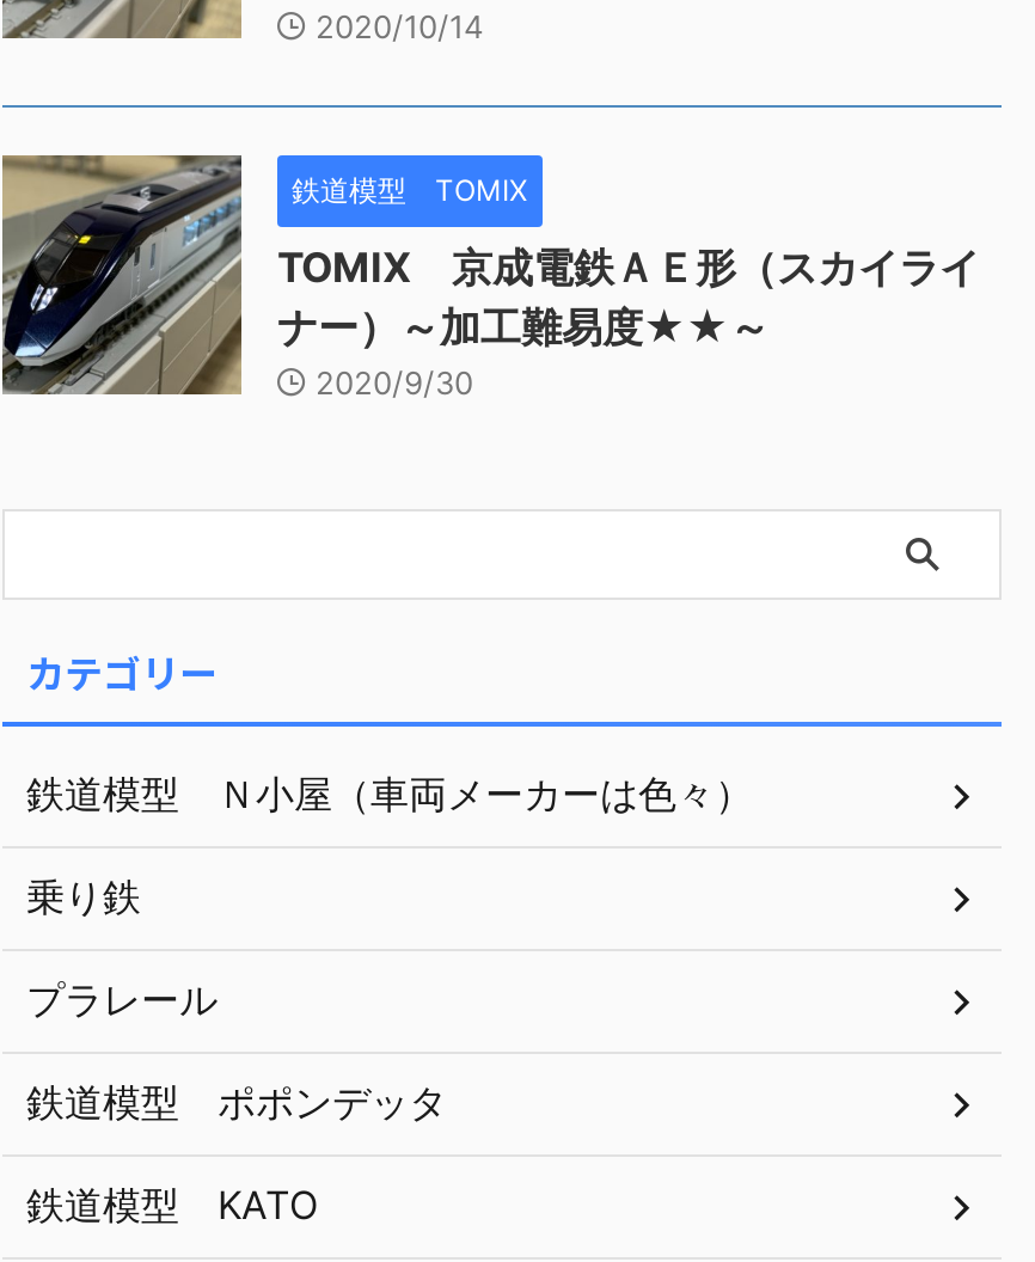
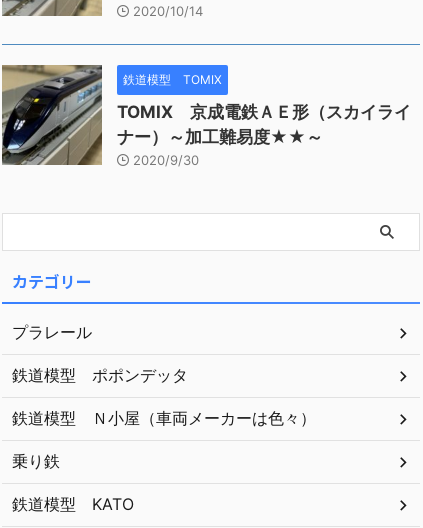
moved [26,770,753,920] -> [12,408,316,471]: 鉄道模型 Ｎ小屋（車両メーカーは色々） | 乗り鉄
moved [26,975,447,1126] -> [12,322,188,385]: プラレール | 鉄道模型 ポポンデッタ

